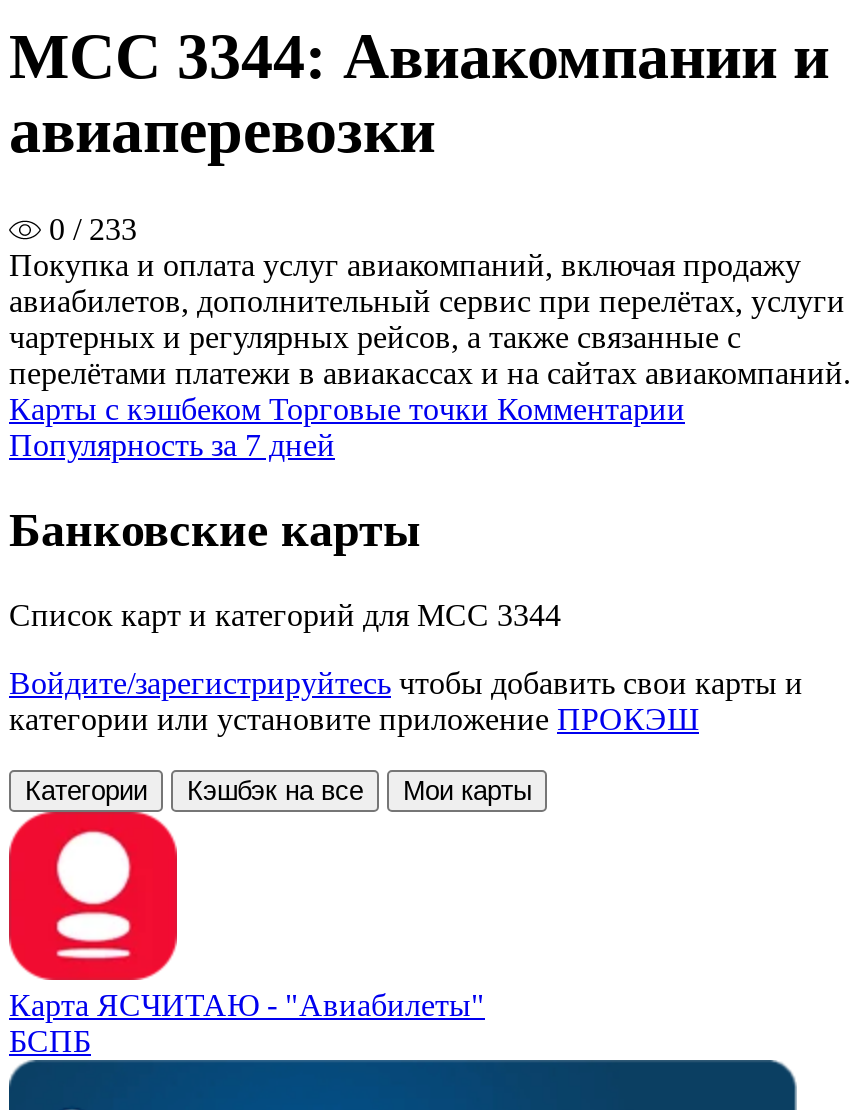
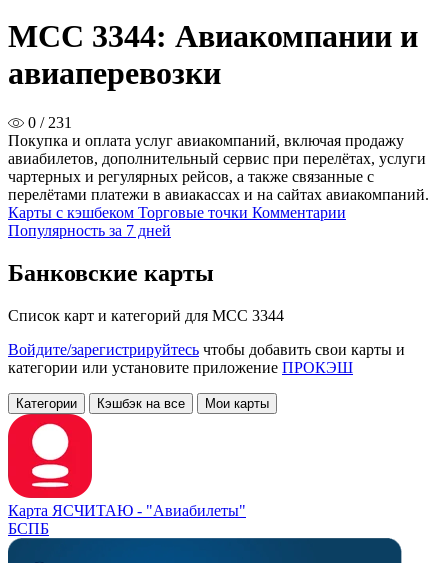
[49,212,137,246] 0 / 233 -> [28,114,72,131] 0 / 231

